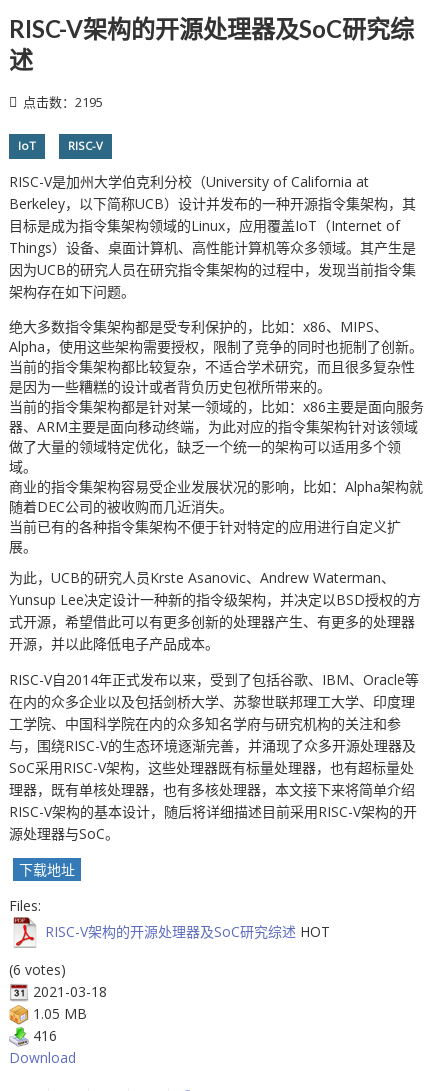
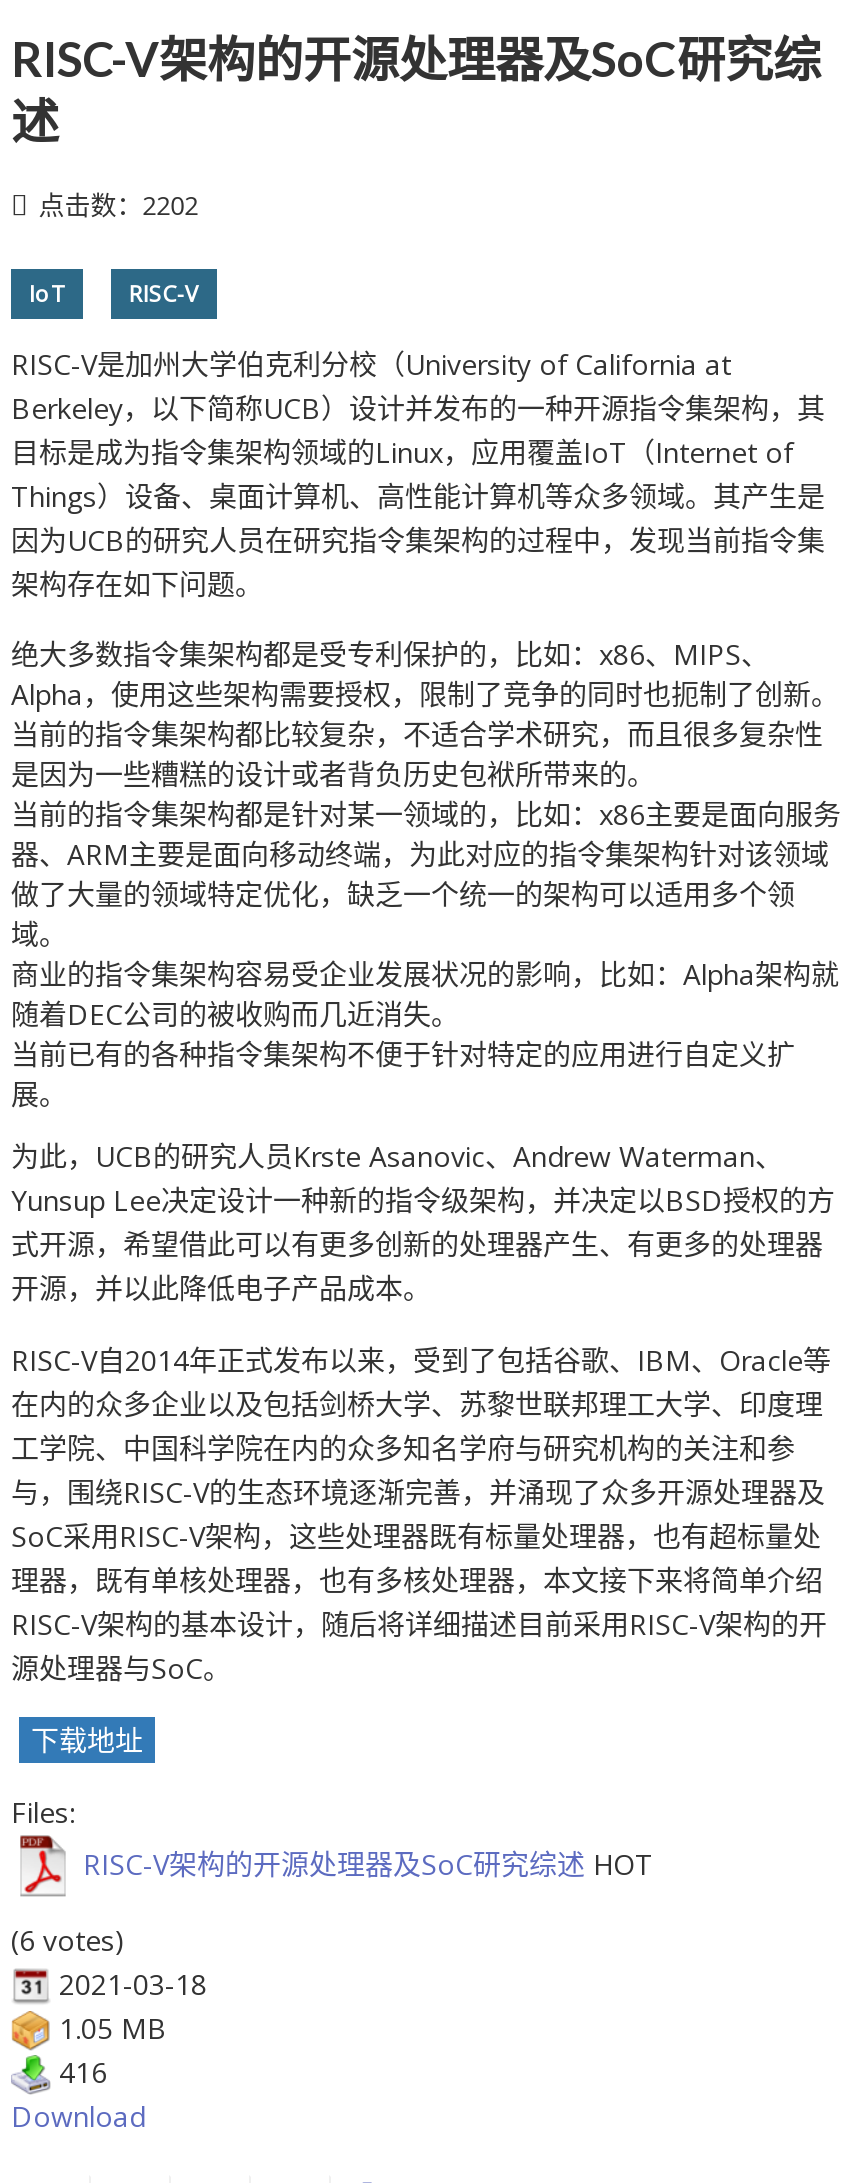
[23,92,103,110] 点击数：2195 -> [39,186,199,222] 点击数：2202

